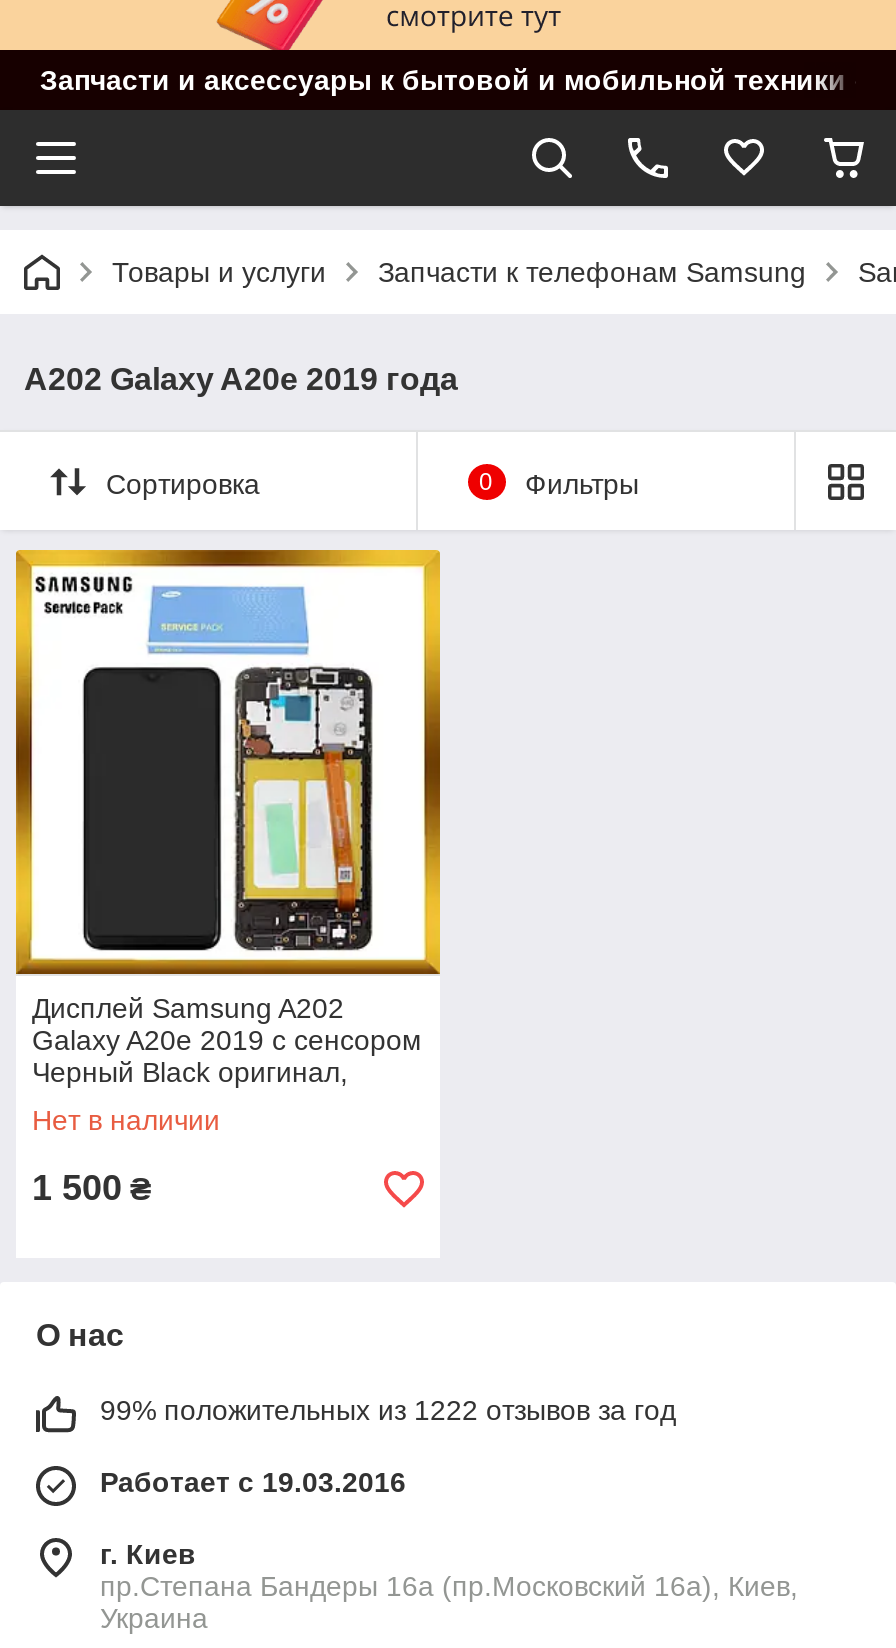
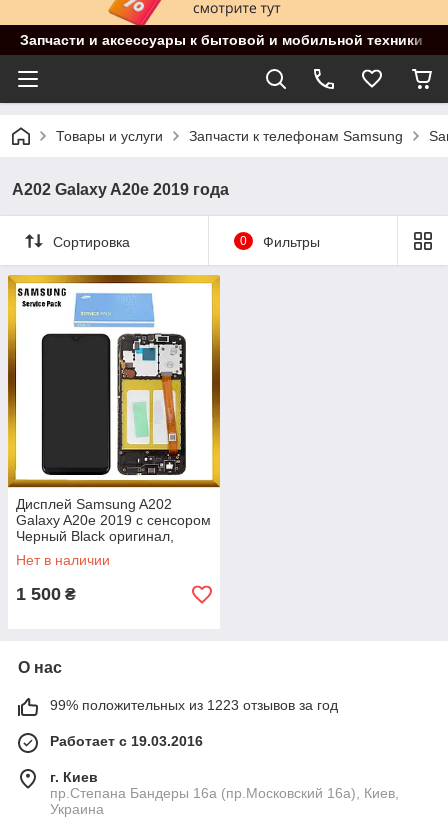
[100,1394,676,1426] 99% положительных из 1222 отзывов за год -> [50,697,338,713] 99% положительных из 1223 отзывов за год

